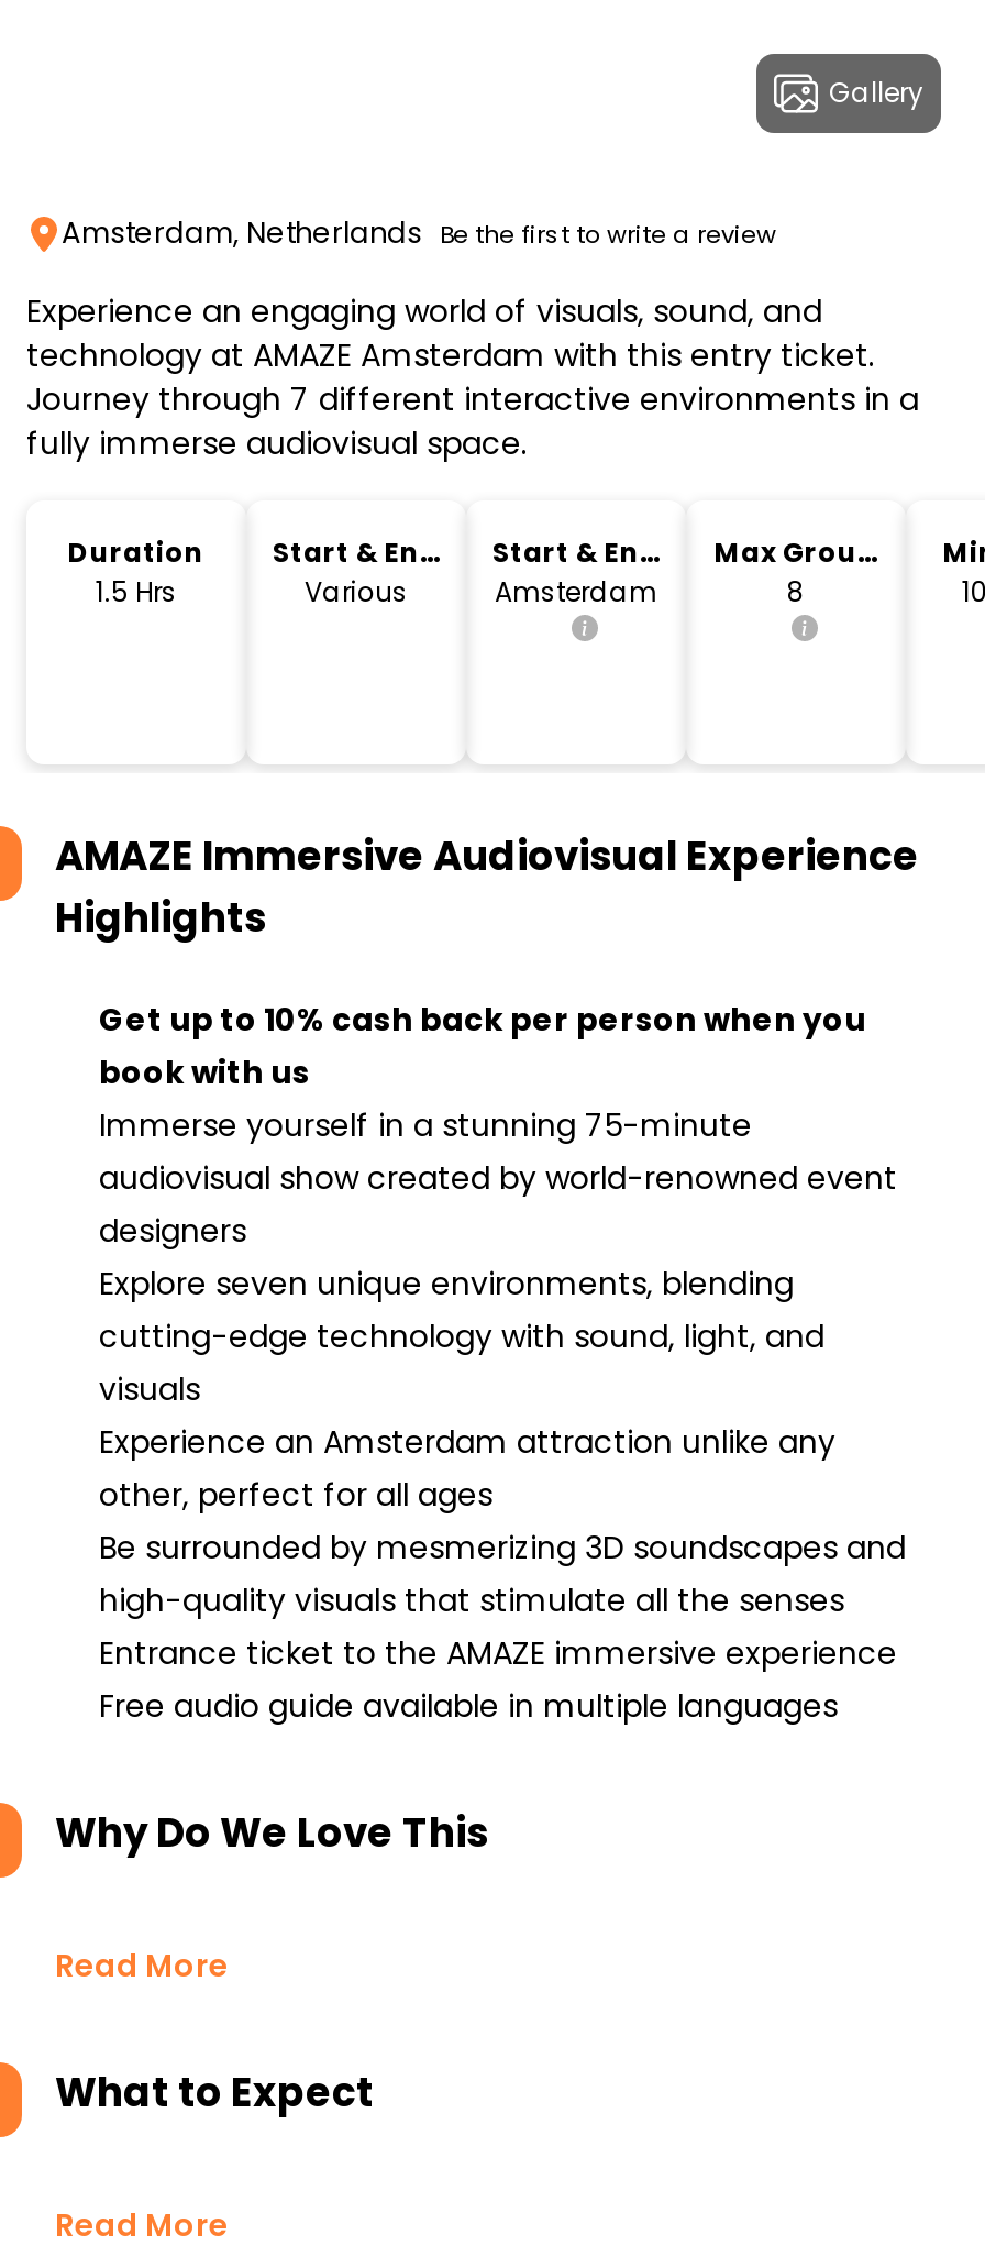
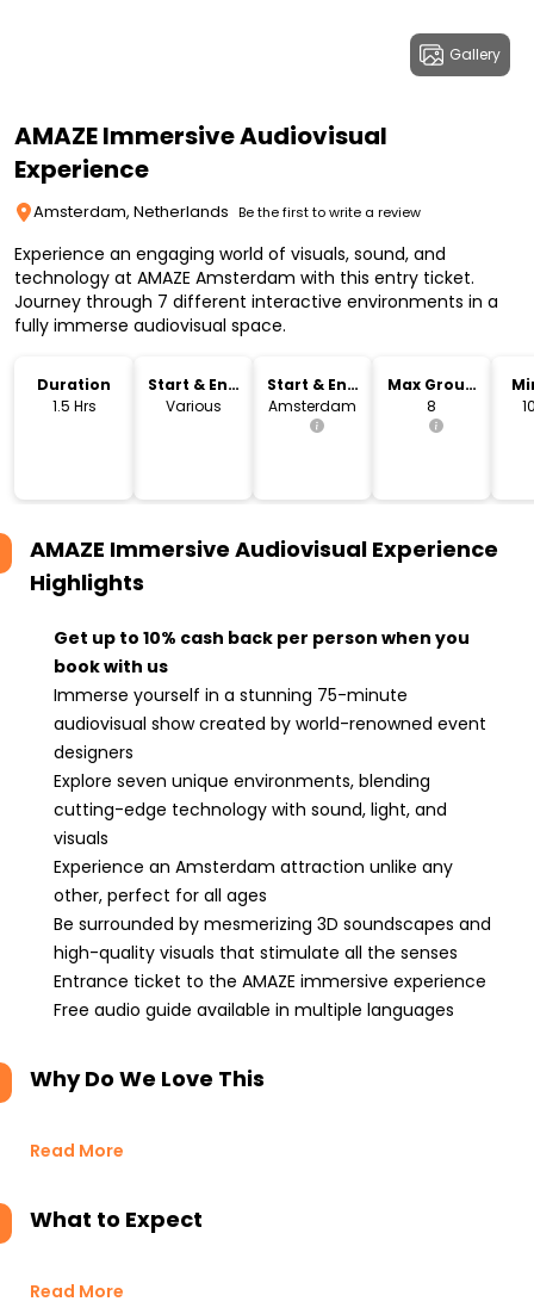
none -> [14,119,387,186] AMAZE Immersive Audiovisual | Experience

